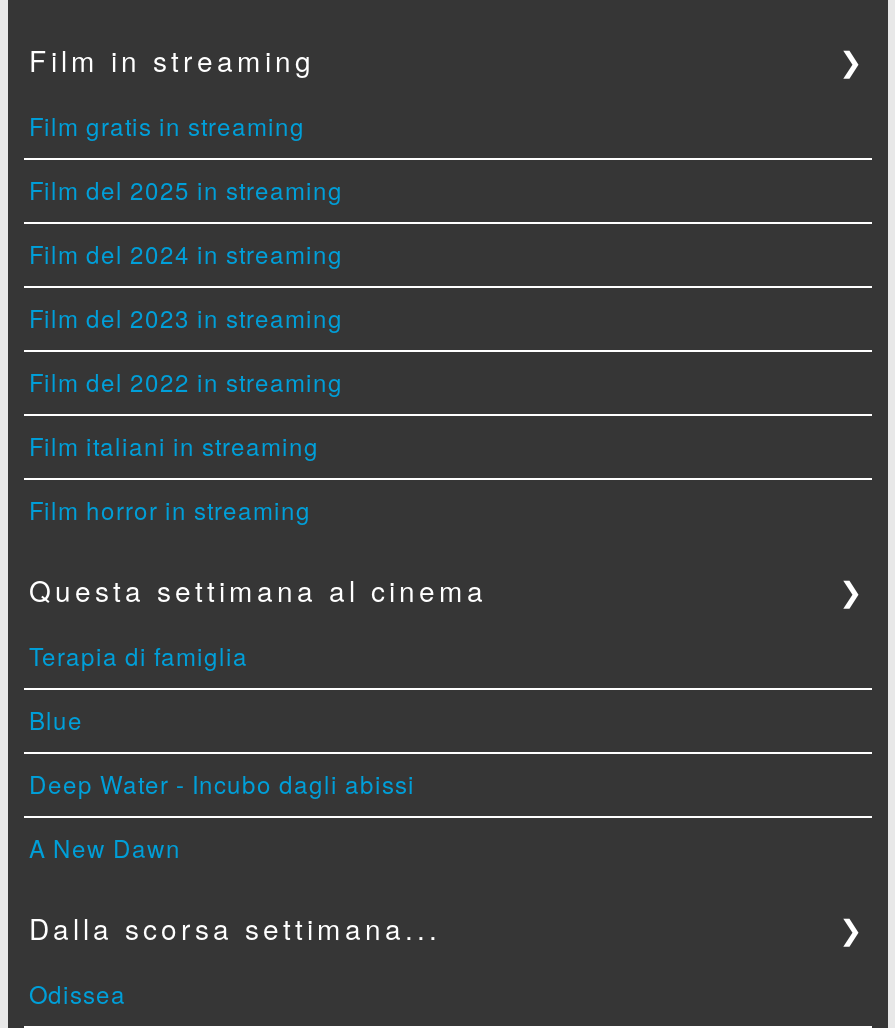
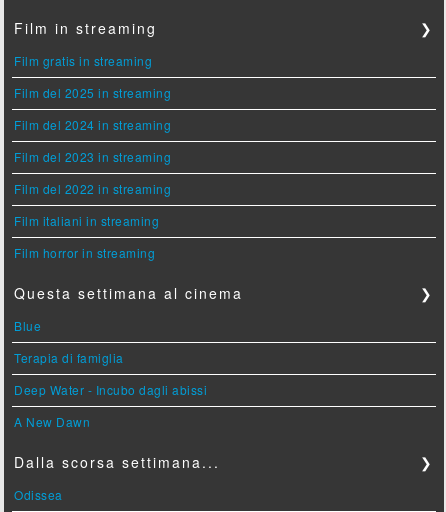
moved [29,639,248,673] -> [14,349,124,366]: Terapia di famiglia
moved [29,703,83,737] -> [14,317,41,334]: Blue

